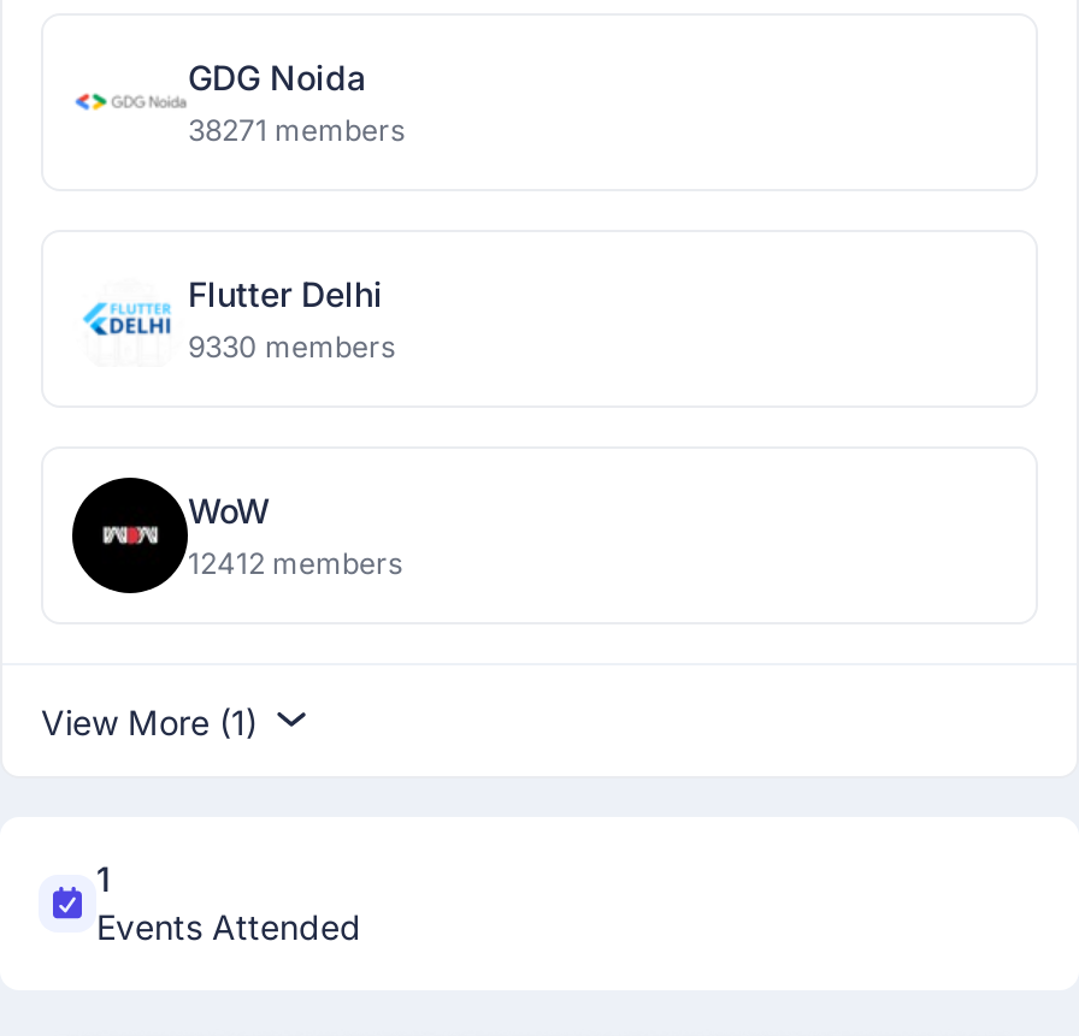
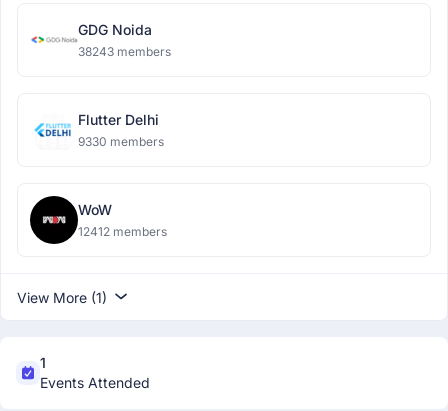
[188,112,405,148] 38271 members -> [78,44,171,59] 38243 members

